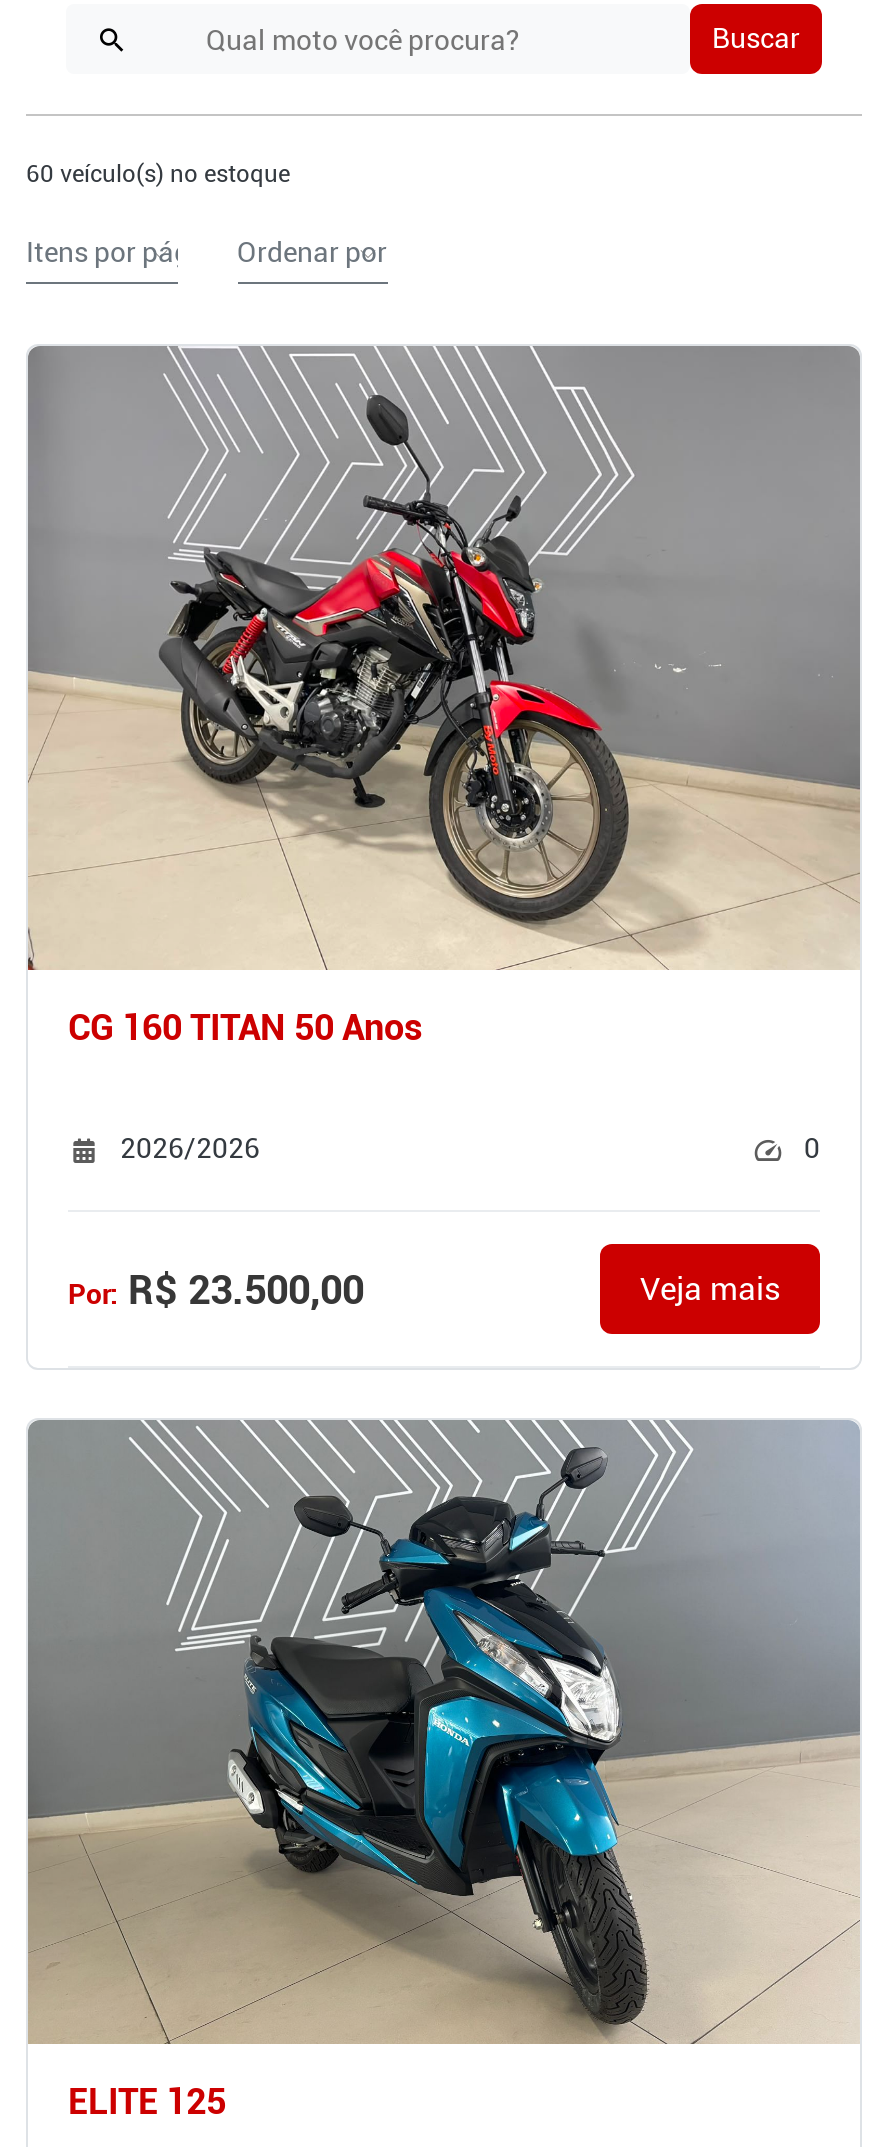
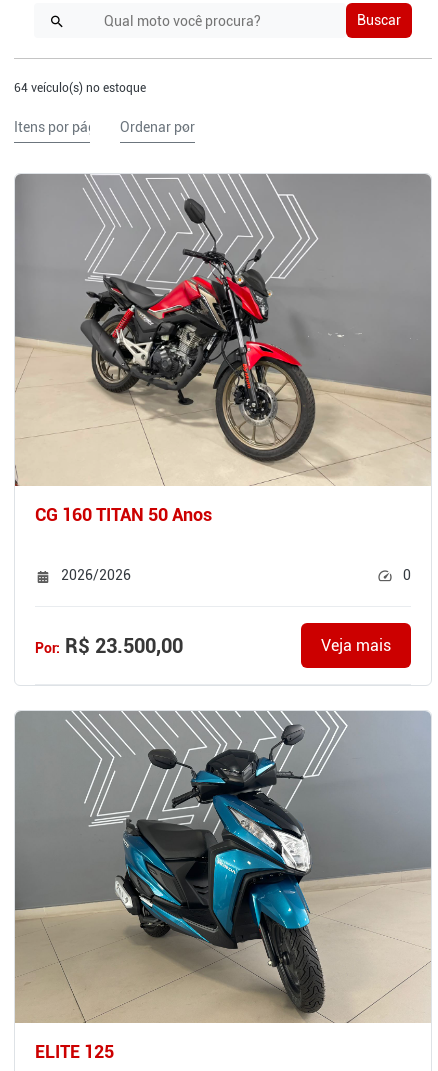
[26,160,290,188] 60 veículo(s) no estoque -> [14,81,146,95] 64 veículo(s) no estoque

